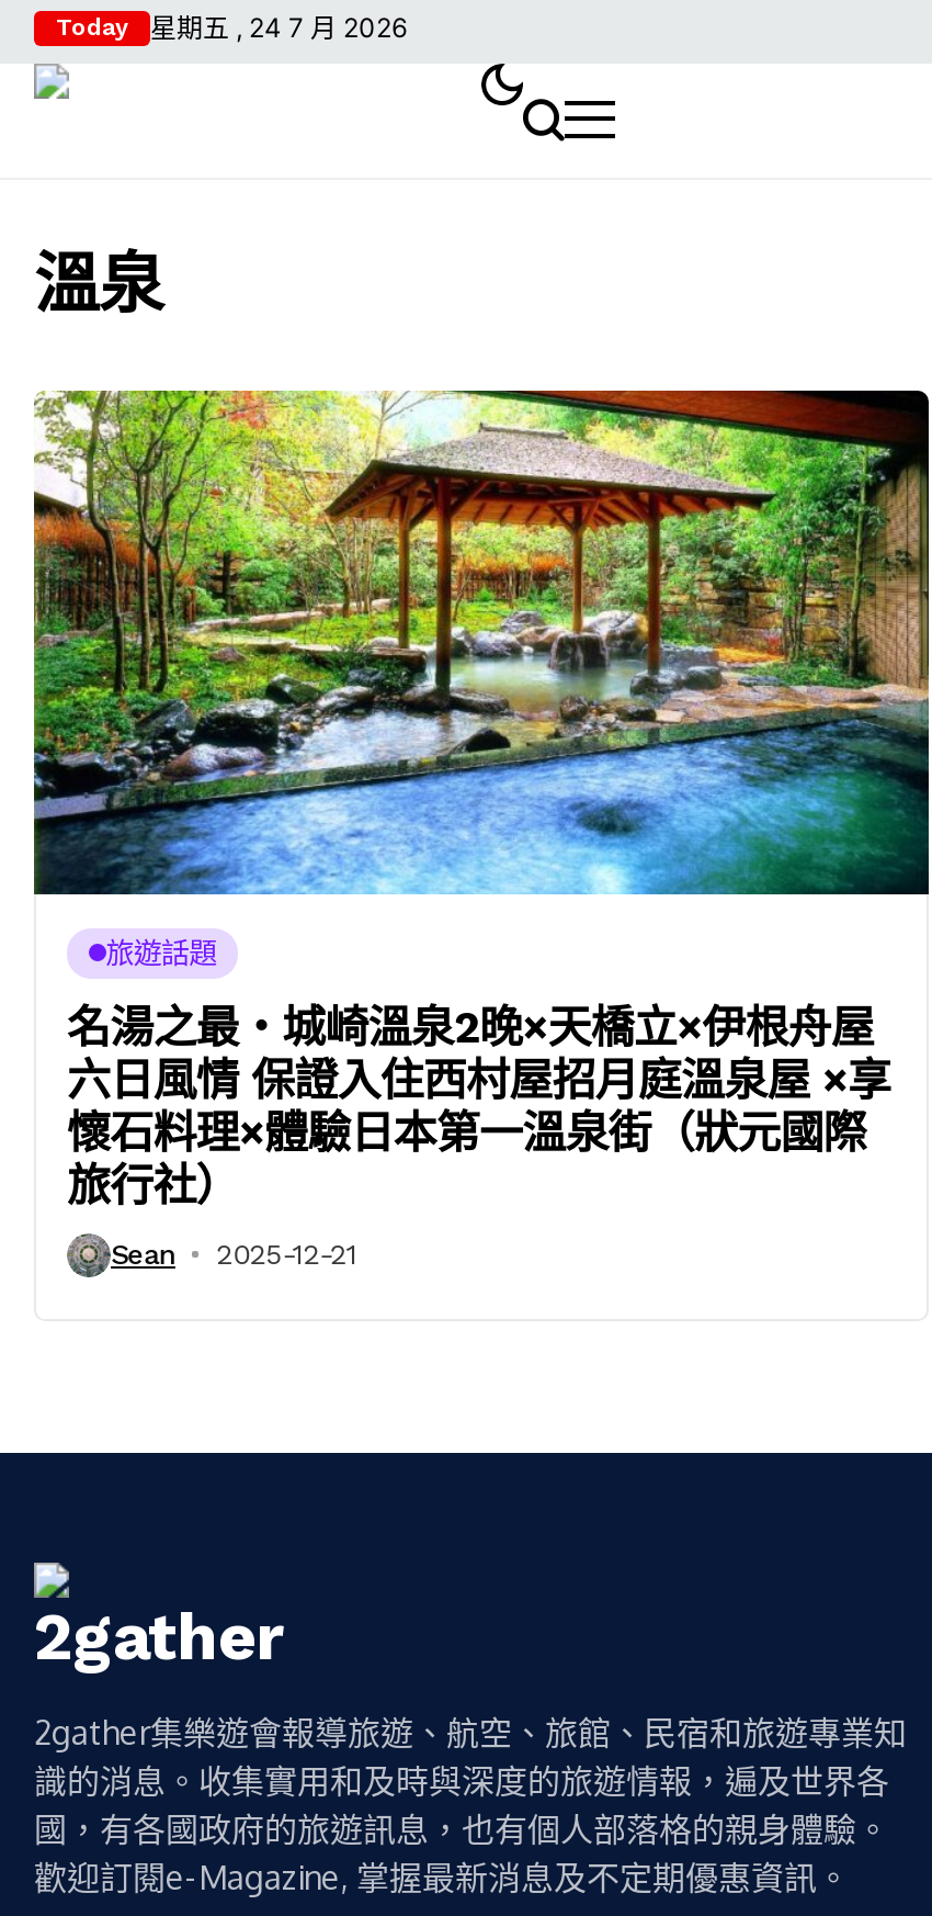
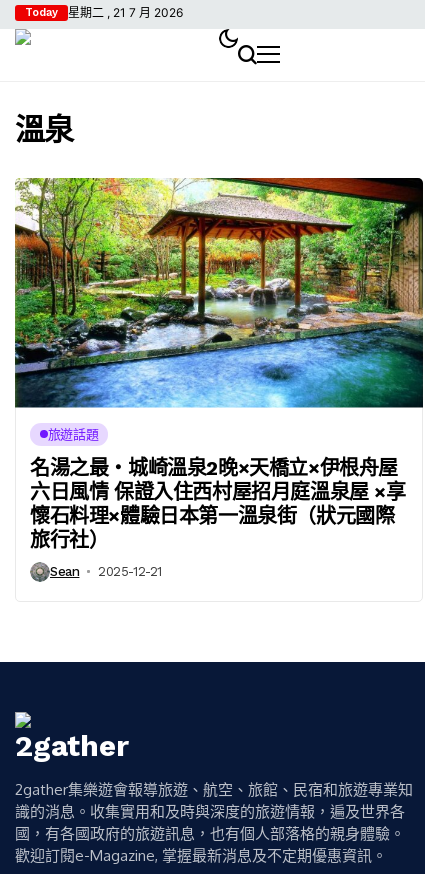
[56,11,407,44] Today 星期五 , 24 7 月 2026 -> [25,5,183,20] Today 星期二 , 21 7 月 2026

